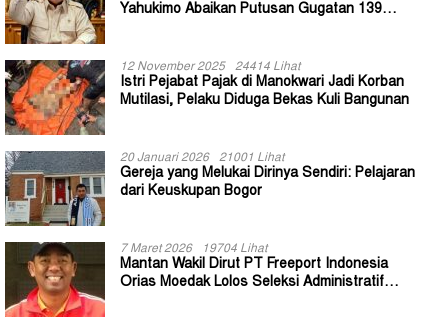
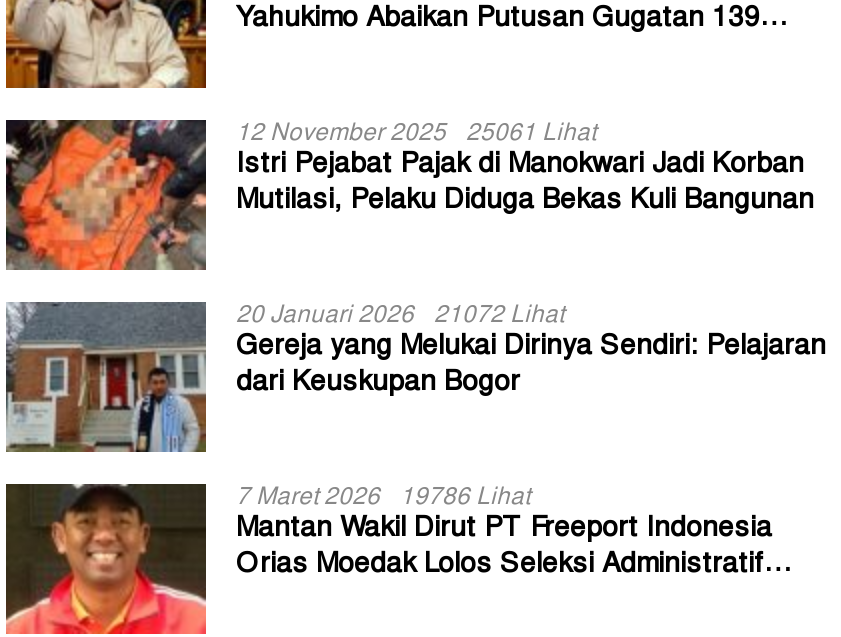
[120,61,300,73] 12 November 2025 24414 Lihat -> [236,121,596,145] 12 November 2025 25061 Lihat
[120,152,284,164] 20 Januari 2026 21001 Lihat -> [236,303,564,327] 20 Januari 2026 21072 Lihat
[120,243,267,255] 7 Maret 2026 19704 Lihat -> [236,485,530,509] 7 Maret 2026 19786 Lihat

